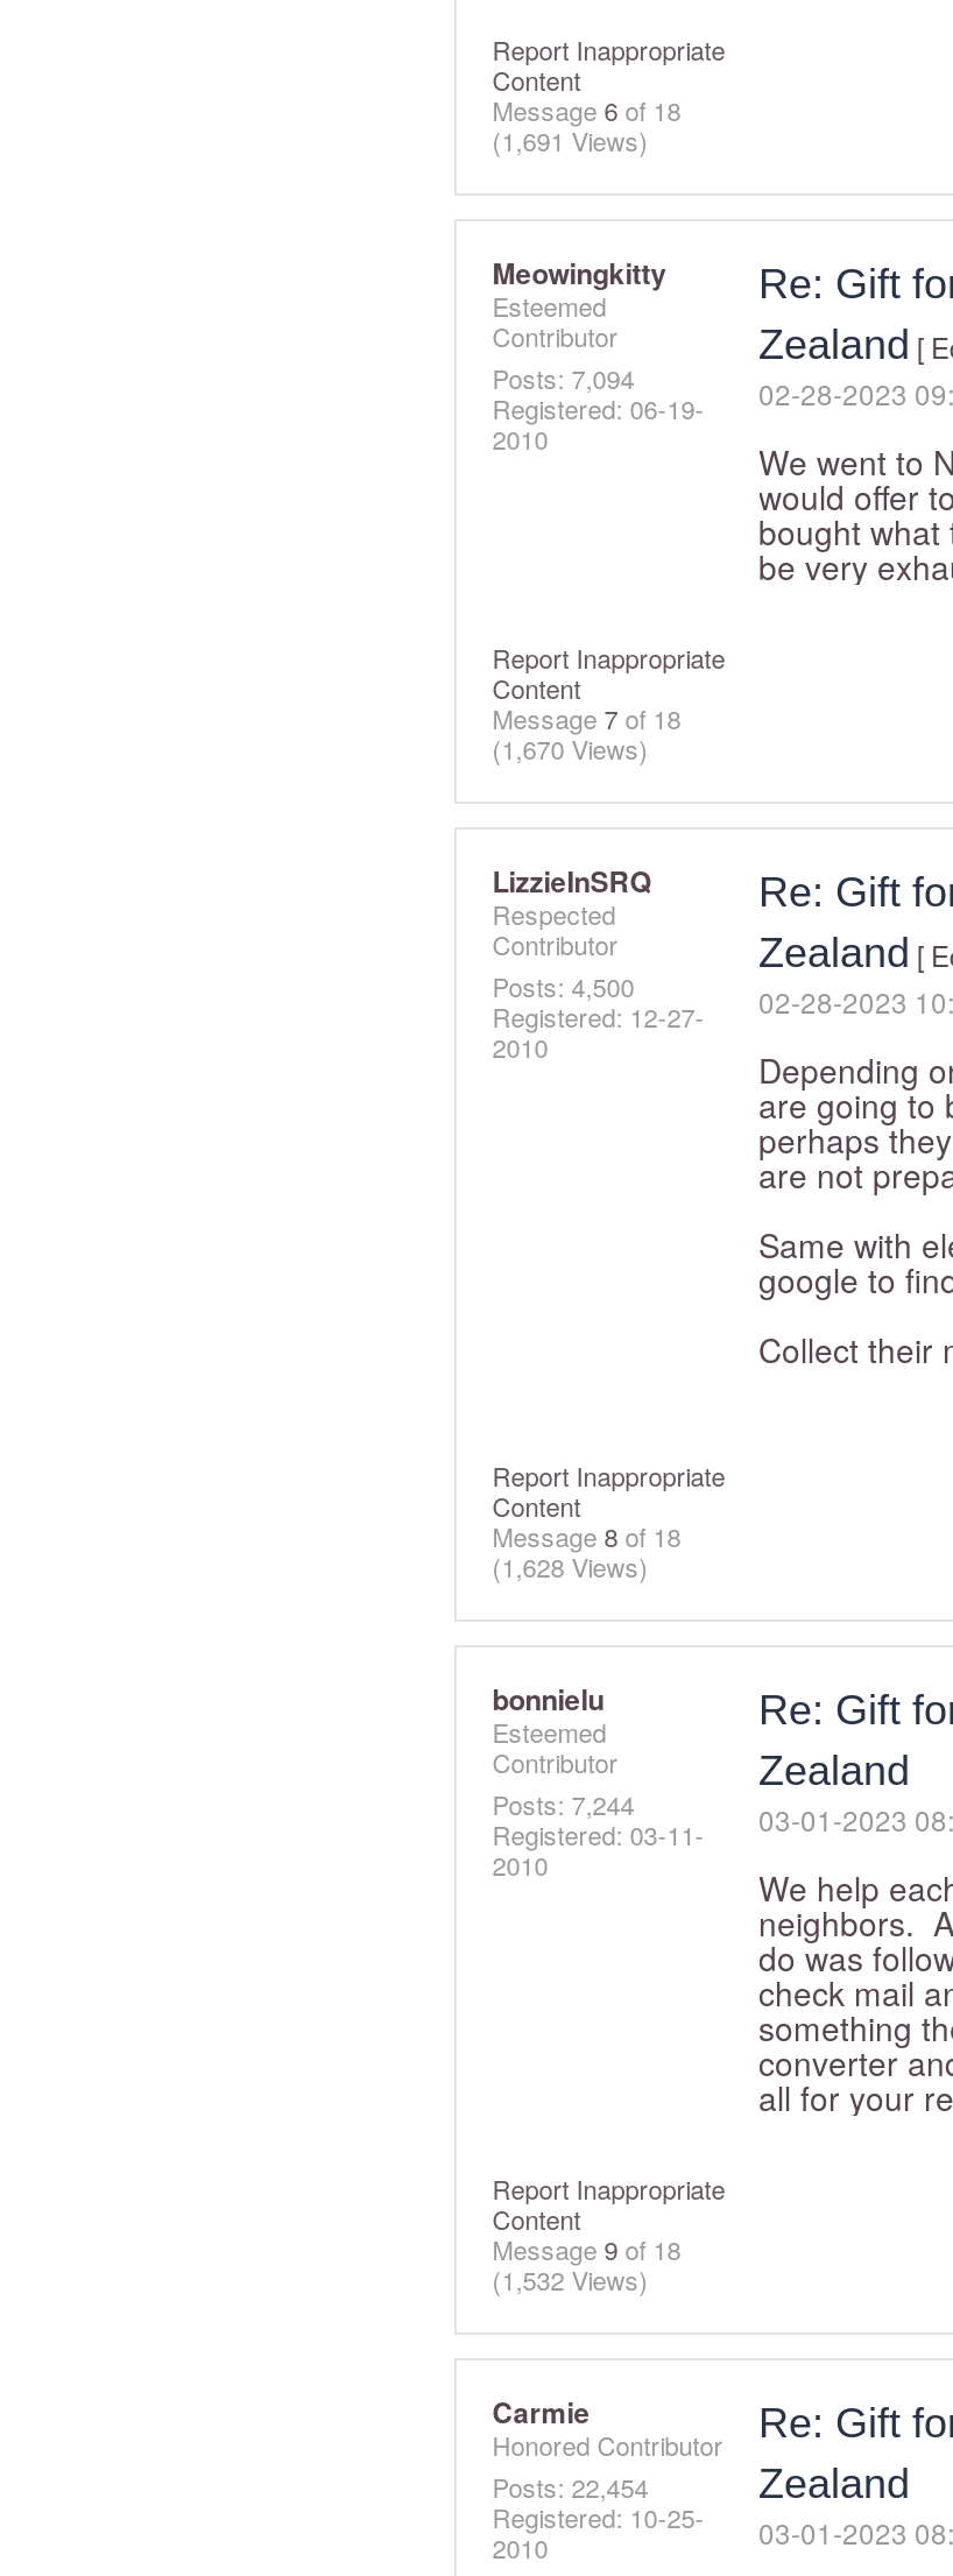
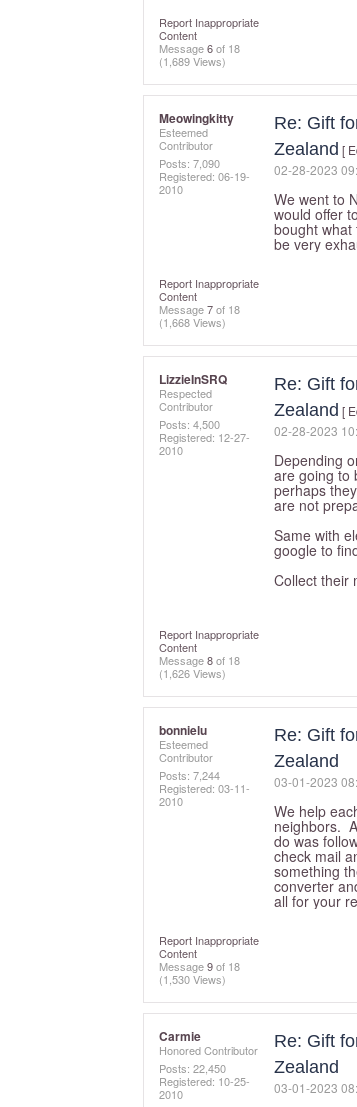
[492,121,648,158] (1,691 Views) -> [159,53,226,69] (1,689 Views)
[492,359,634,396] Posts: 7,094 -> [159,155,220,171] Posts: 7,090
[492,729,648,767] (1,670 Views) -> [159,314,226,330] (1,668 Views)
[492,1547,648,1585] (1,628 Views) -> [159,665,226,681] (1,626 Views)
[492,2260,648,2298] (1,532 Views) -> [159,971,226,987] (1,530 Views)
[492,2468,648,2505] Posts: 22,454 -> [159,1060,226,1076] Posts: 22,450

